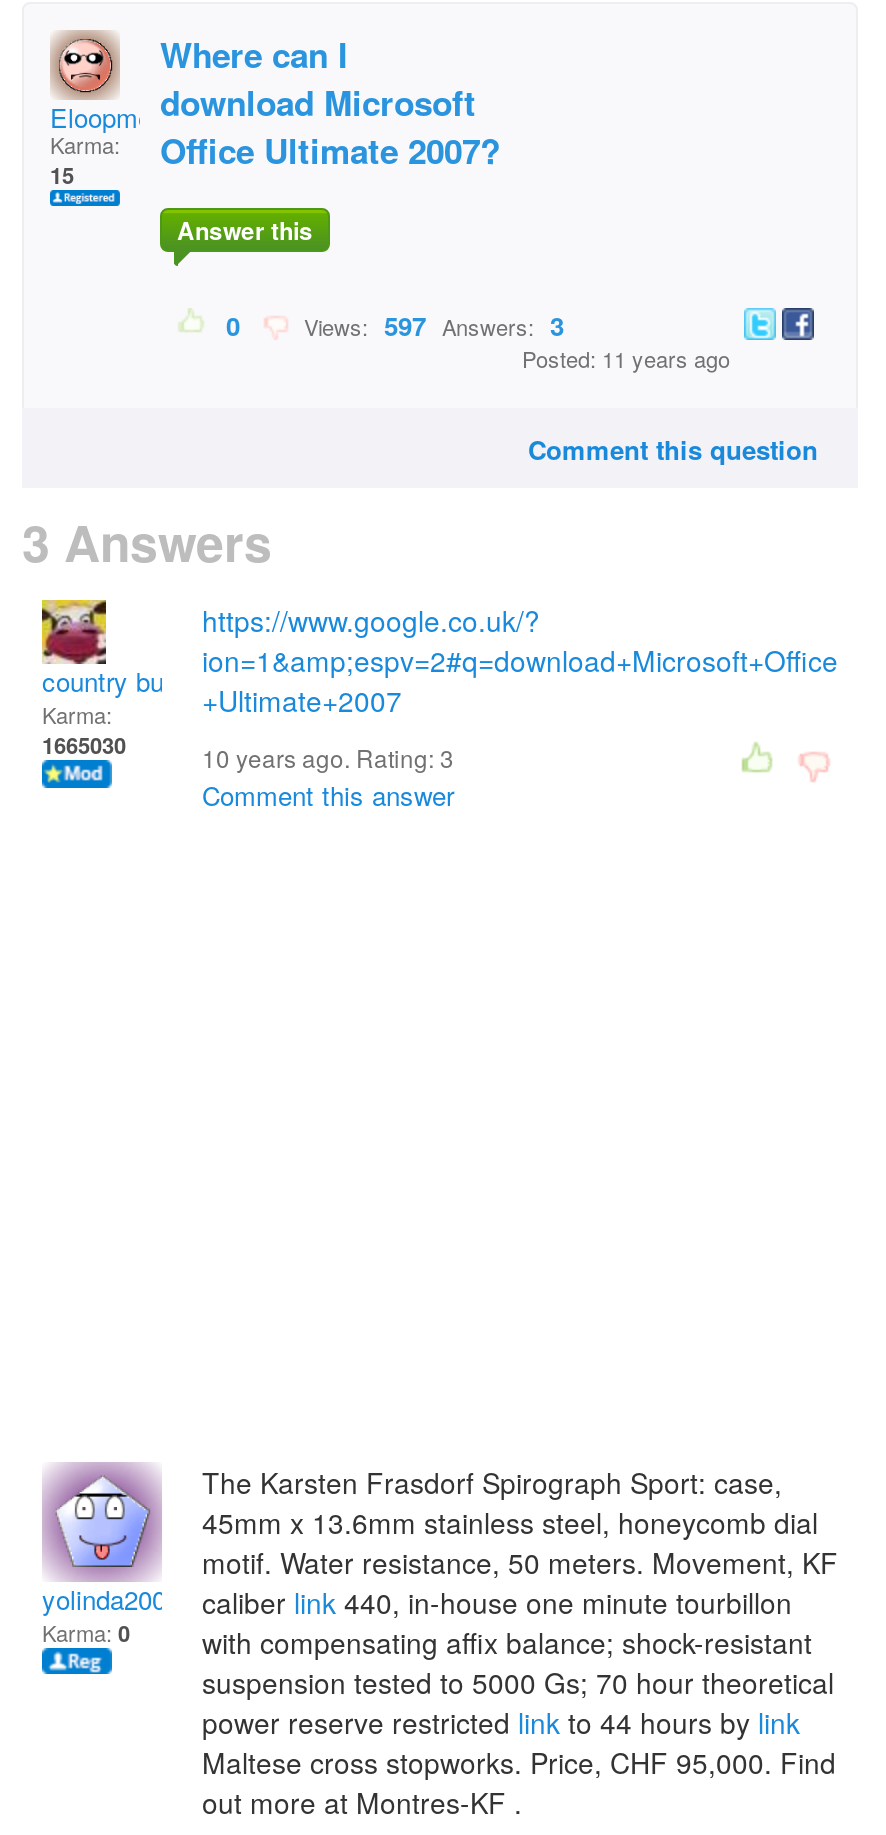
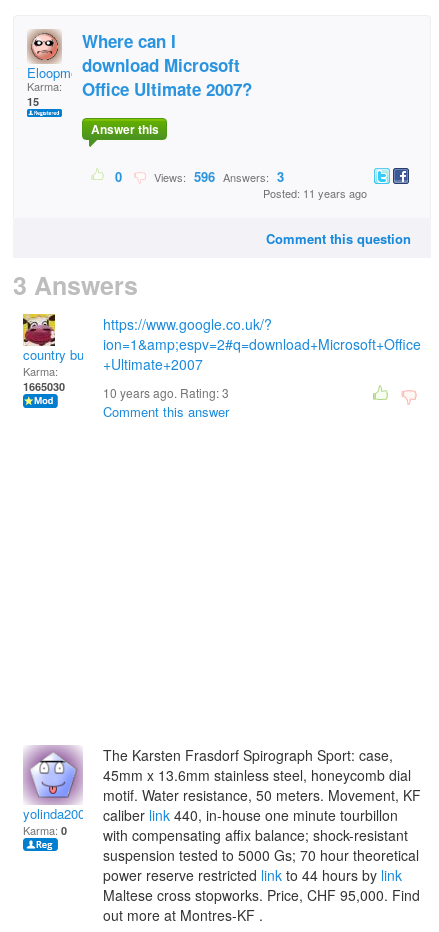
[292,306,564,344] Views: 597 Answers: 3 -> [148,167,284,186] Views: 596 Answers: 3

